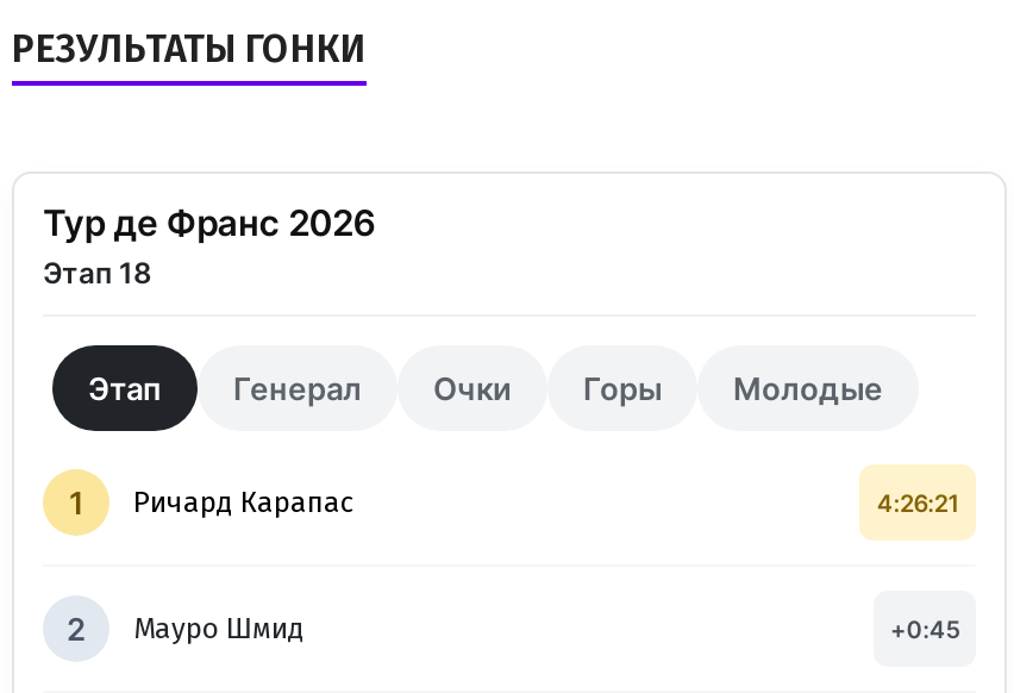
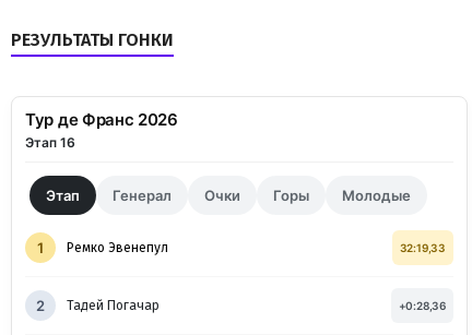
[43,256,152,291] Этап 18 -> [25,135,75,151] Этап 16
[133,487,959,520] Ричард Карапас | 4:26:21 -> [67,241,446,256] Ремко Эвенепул | 32:19,33
[133,613,959,646] Мауро Шмид | +0:45 -> [67,298,446,314] Тадей Погачар | +0:28,36

